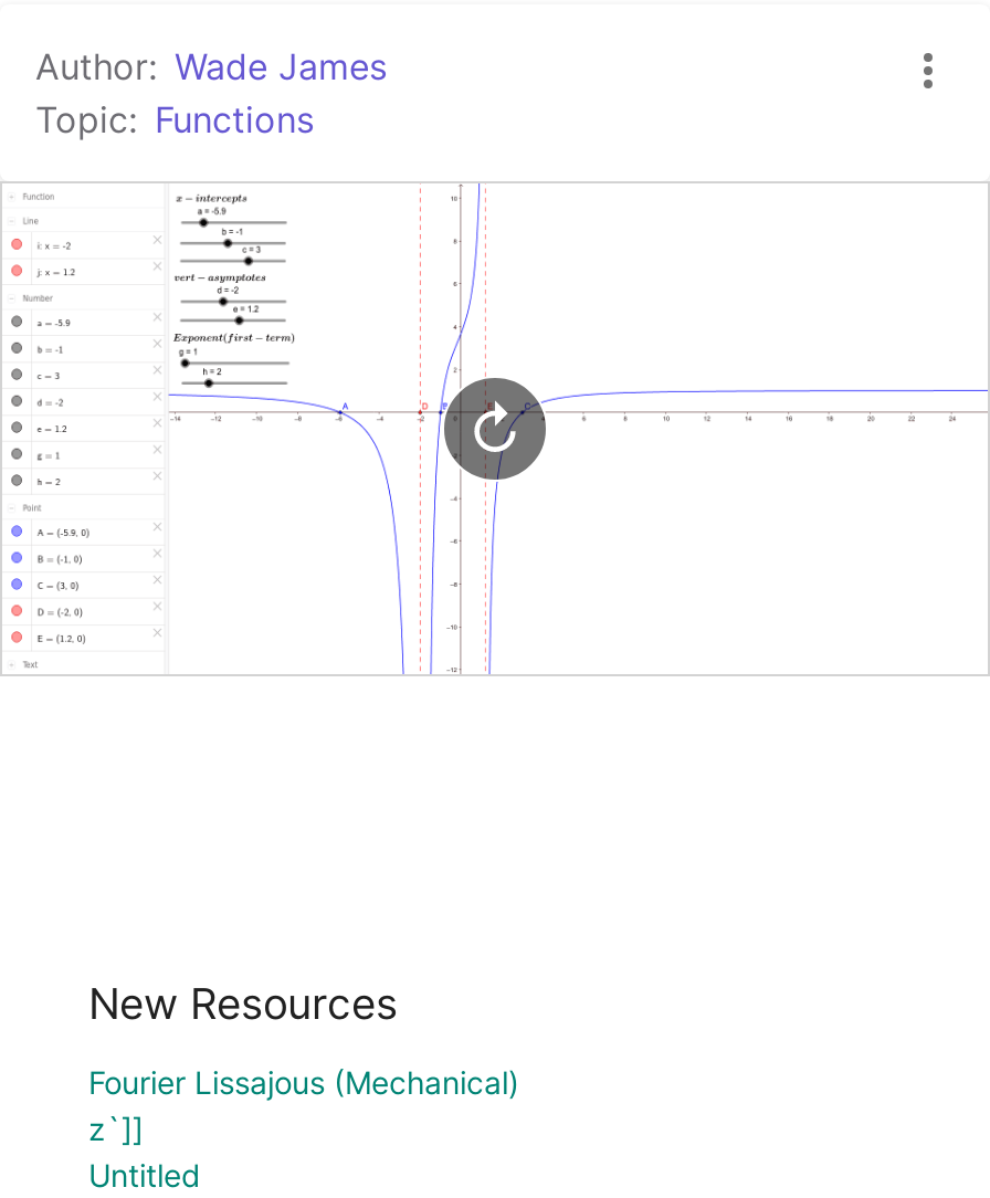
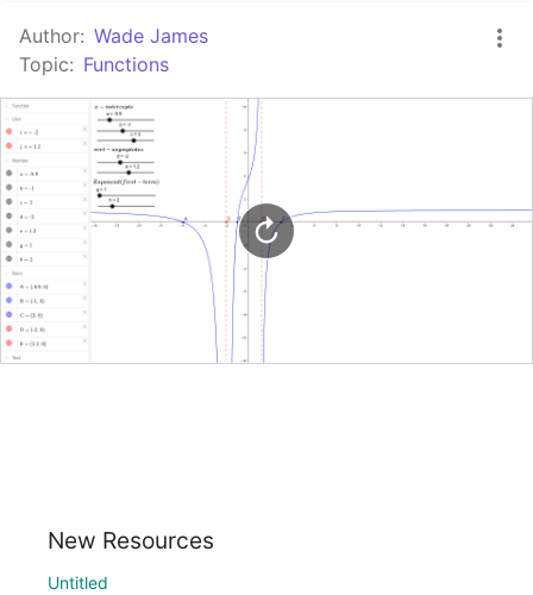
[88,1063,519,1147] Fourier Lissajous (Mechanical) | z`]] -> none

